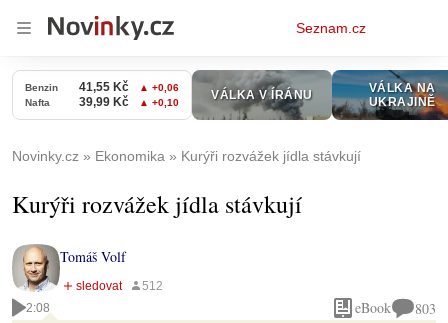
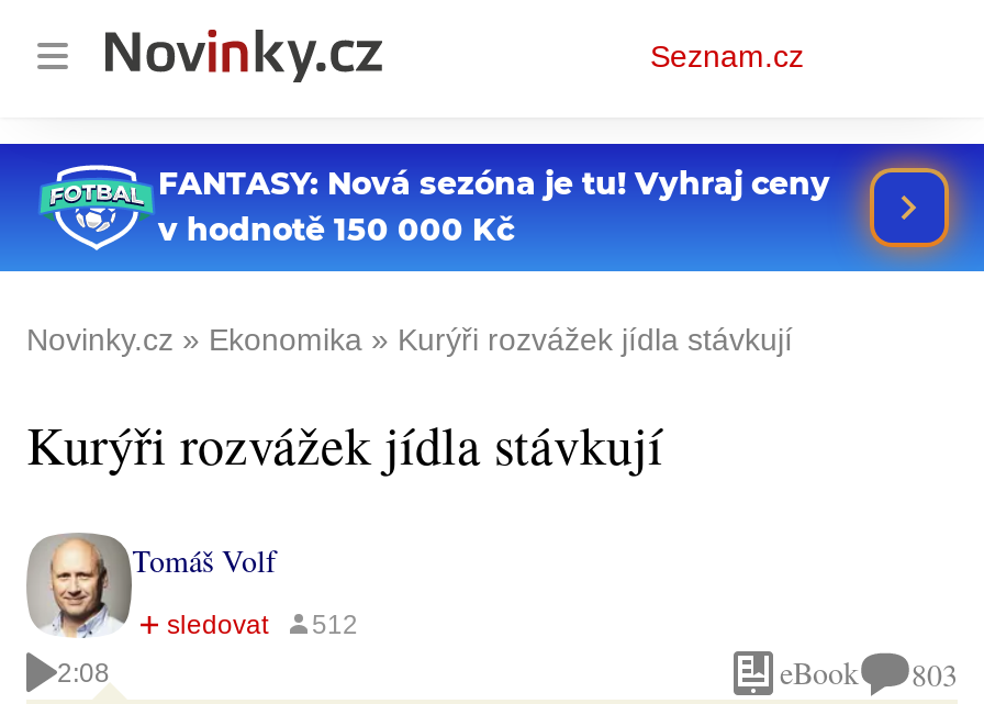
[3,68,445,125] [image] -> [7,142,977,273] [image]

